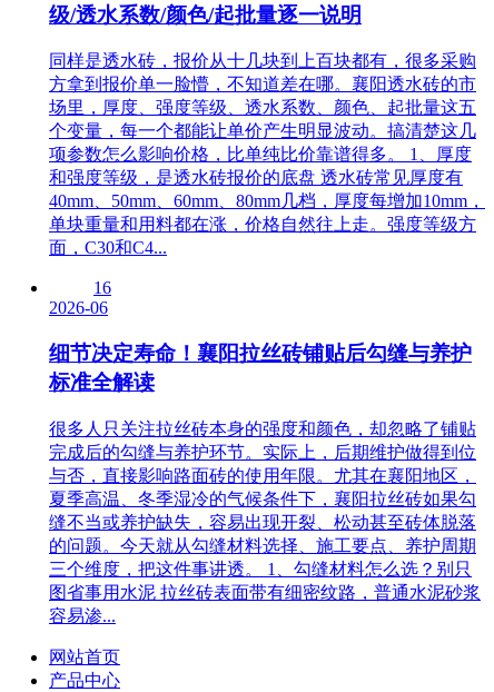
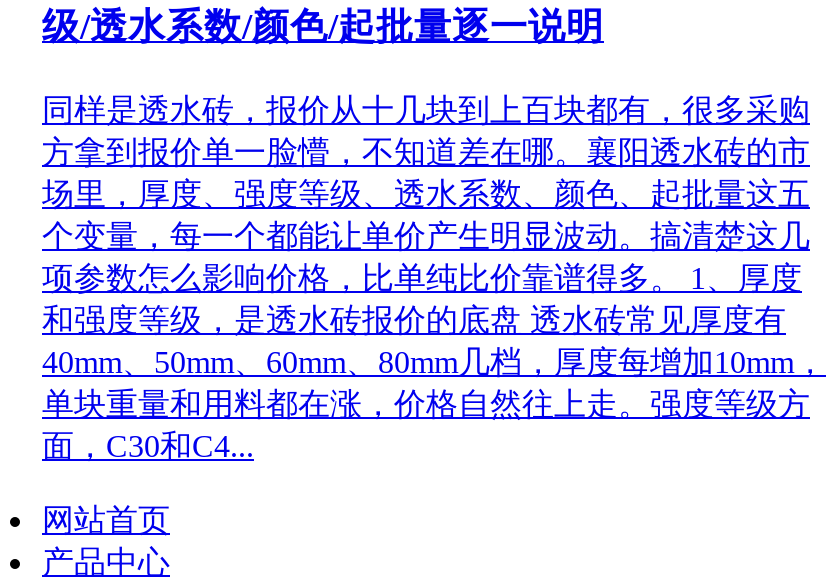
[49,278,481,625] 16 | 2026-06 | 细节决定寿命！襄阳拉丝砖铺贴后勾缝与养护 | 标准全解读 | 很多人只关注拉丝砖本身的强度和颜色，却忽略了铺贴 | 完成后的勾缝与养护环节。实际上，后期维护做得到位 | 与否，直接影响路面砖的使用年限。尤其在襄阳地区， | 夏季高温、冬季湿冷的气候条件下，襄阳拉丝砖如果勾 | 缝不当或养护缺失，容易出现开裂、松动甚至砖体脱落 | 的问题。今天就从勾缝材料选择、施工要点、养护周期 | 三个维度，把这件事讲透。 1、勾缝材料怎么选？别只 | 图省事用水泥 拉丝砖表面带有细密纹路，普通水泥砂浆 | 容易渗... -> none

